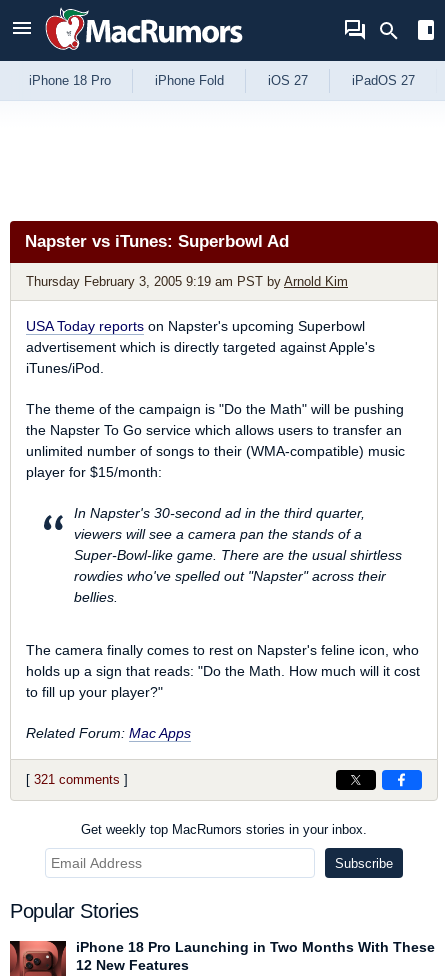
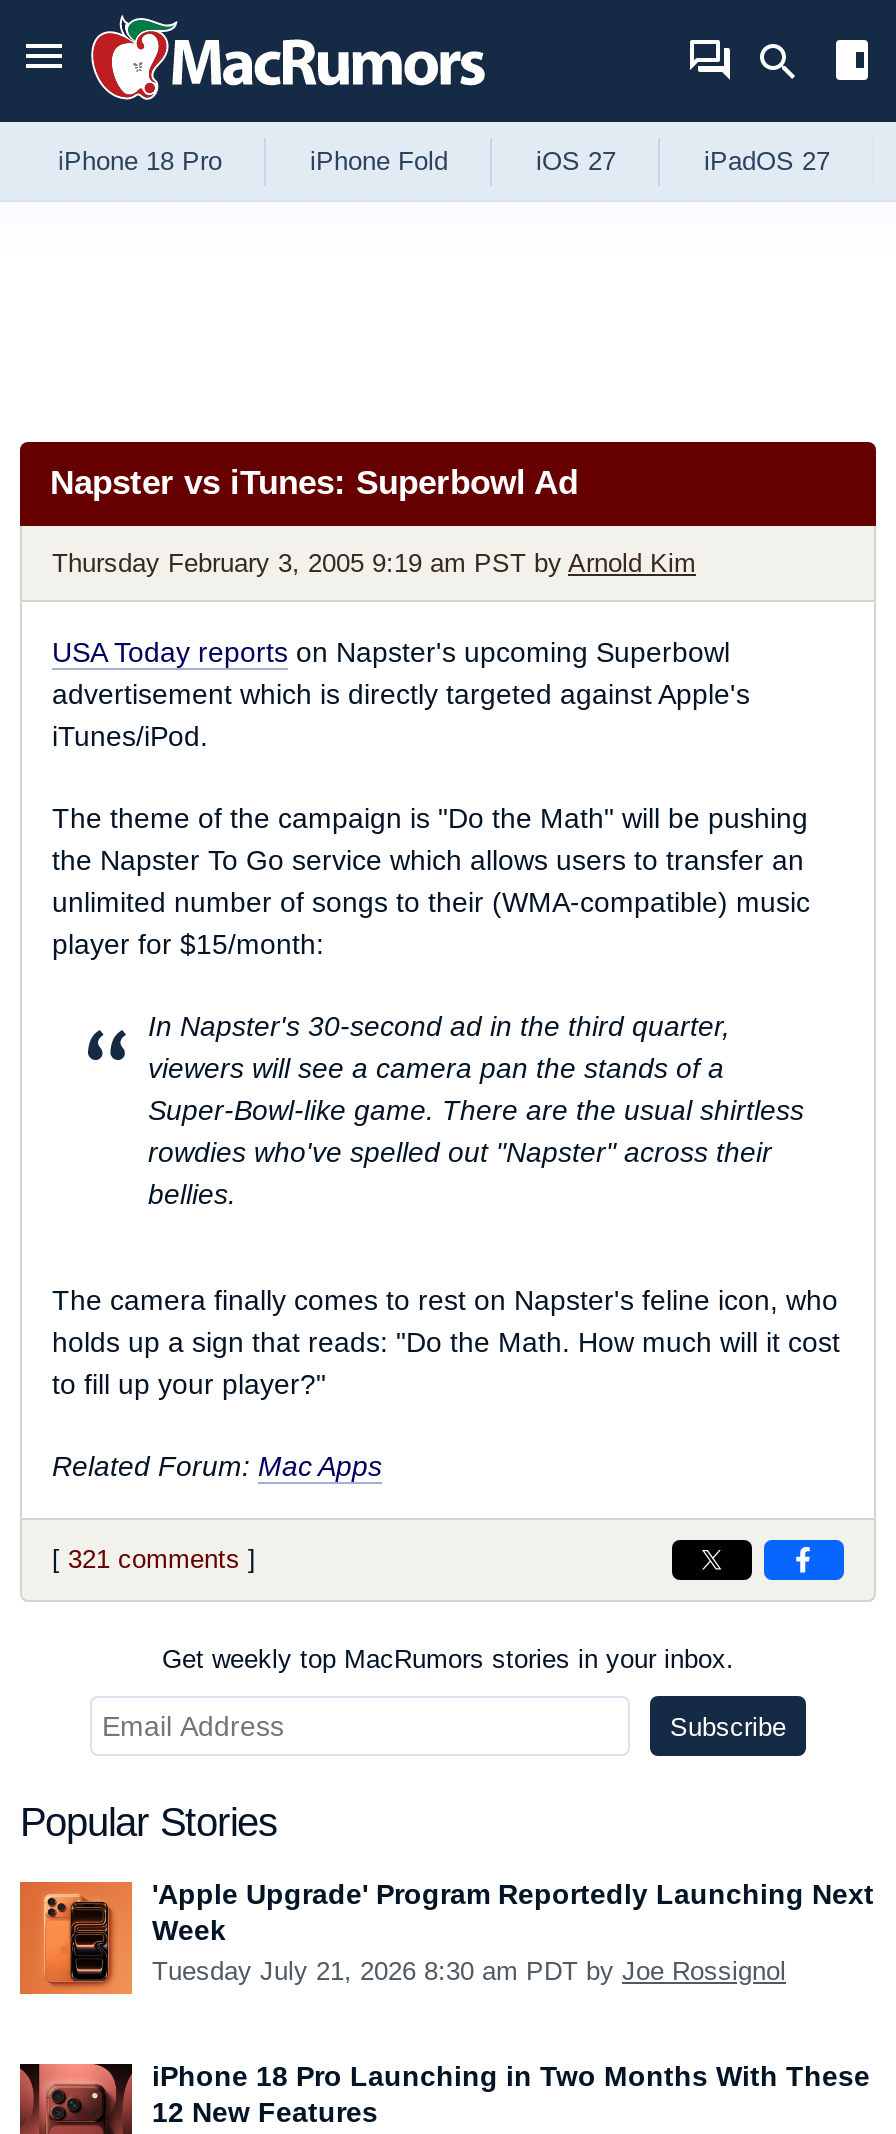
none -> [18,1878,874,1996] [image] | 'Apple Upgrade' Program Reportedly Launching Next | Week | Tuesday July 21, 2026 8:30 am PDT by Joe Rossignol

